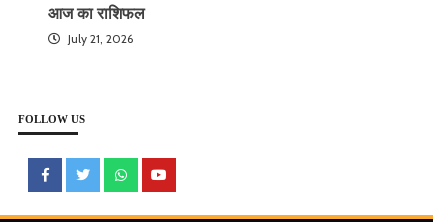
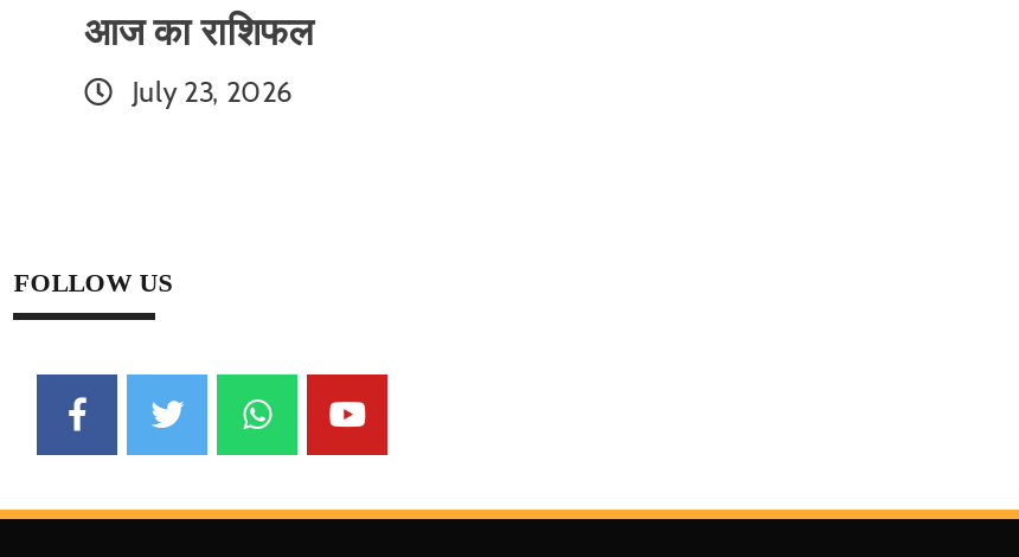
[65,31,133,46] July 21, 2026 -> [125,73,291,109] July 23, 2026

